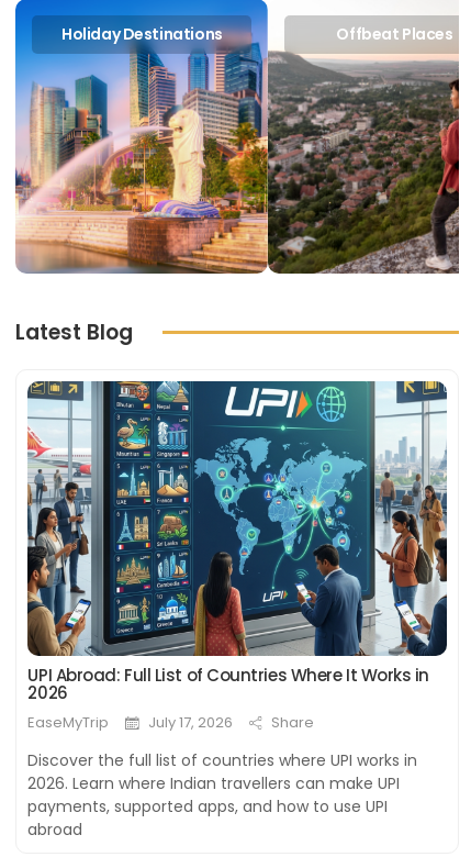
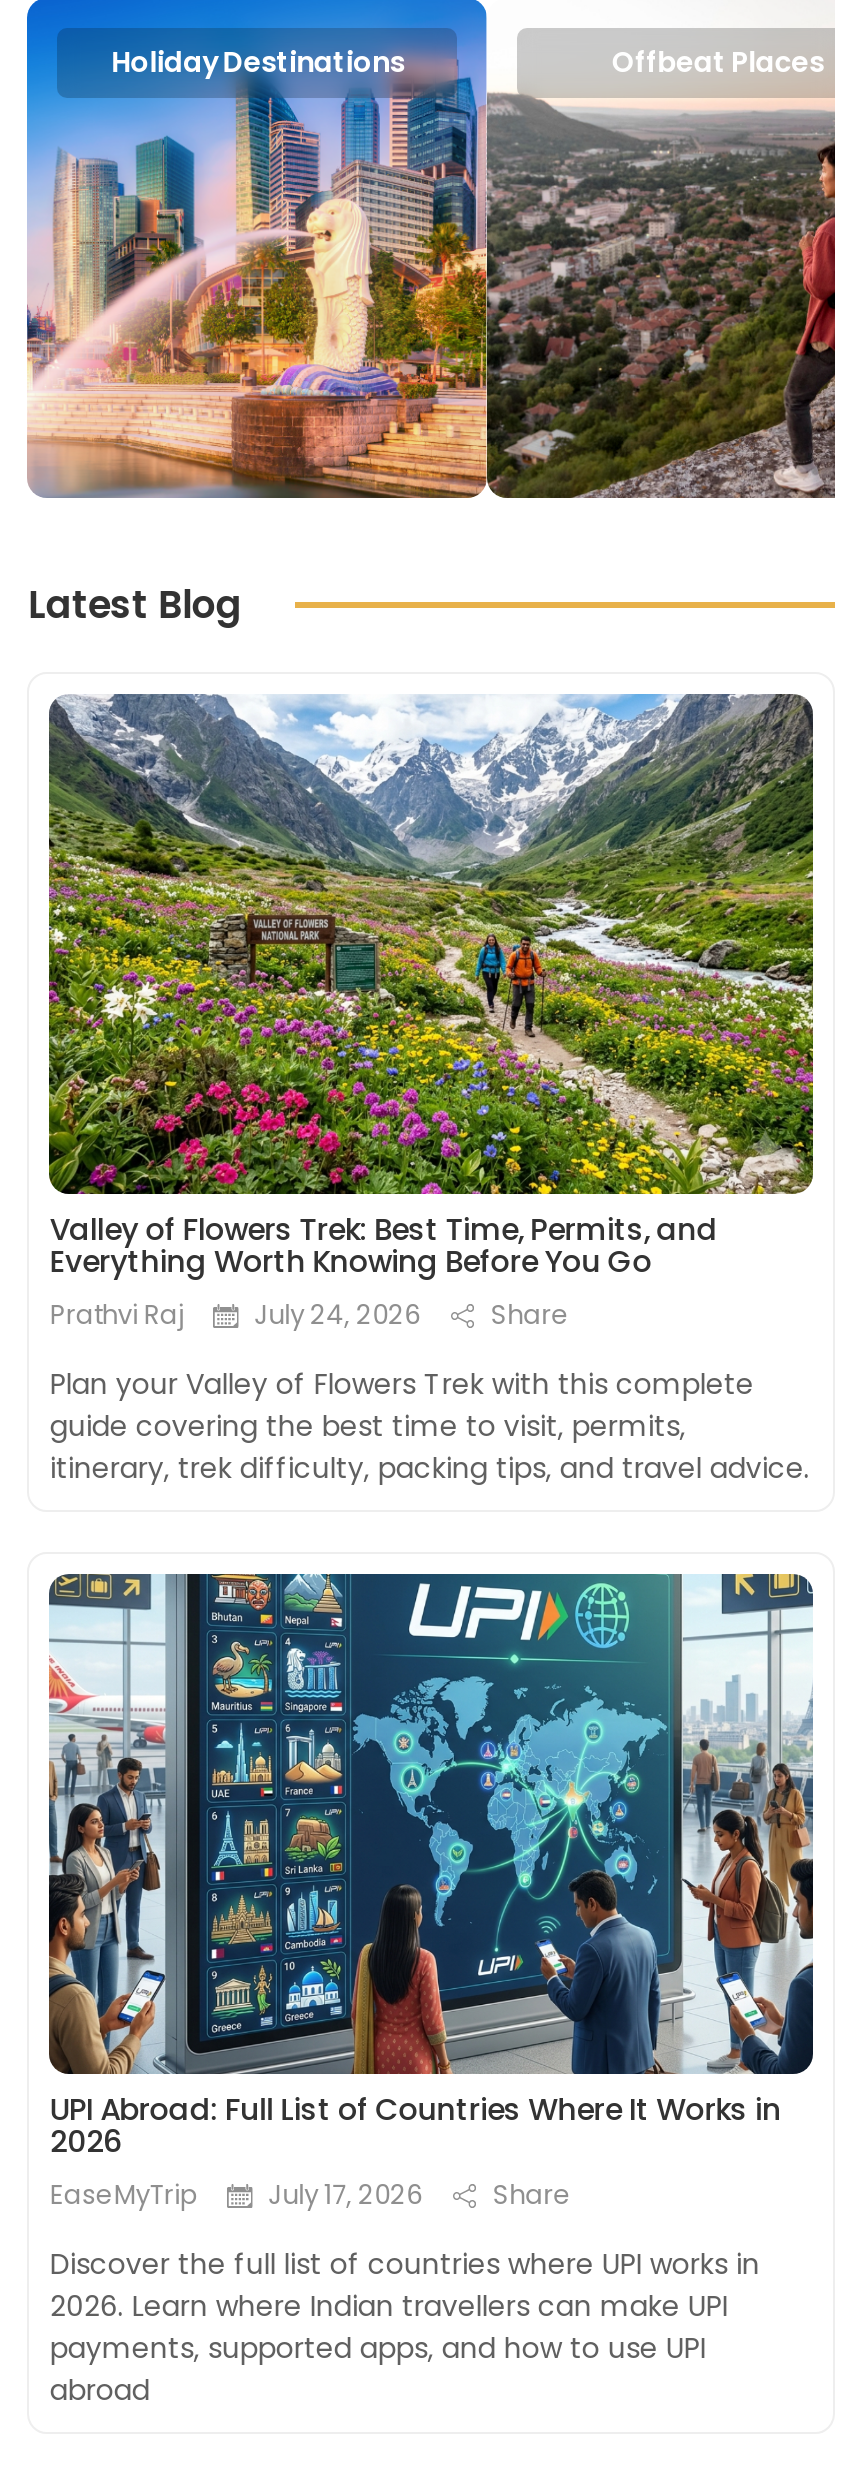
none -> [47,692,815,1488] [image] | Valley of Flowers Trek: Best Time, Permits, and | Everything Worth Knowing Before You Go | Prathvi Raj | July 24, 2026 | Share | Plan your Valley of Flowers Trek with this complete | guide covering the best time to visit, permits, | itinerary, trek difficulty, packing tips, and travel advice.

